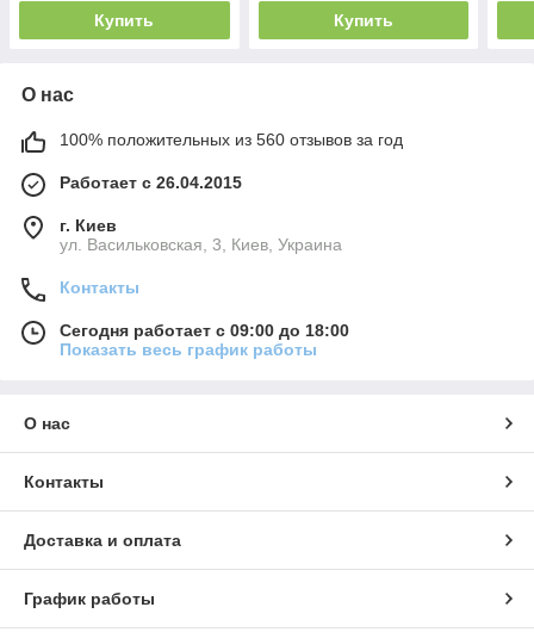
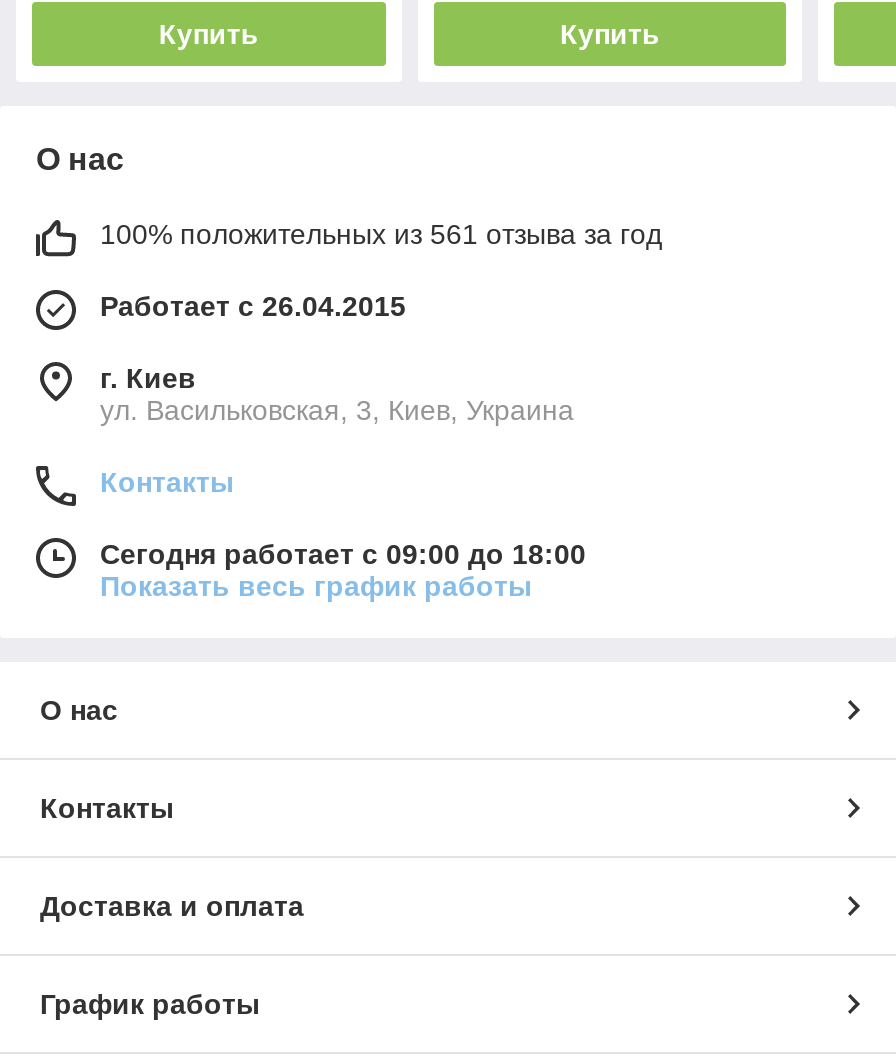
[60,131,403,150] 100% положительных из 560 отзывов за год -> [100,219,662,251] 100% положительных из 561 отзыва за год

